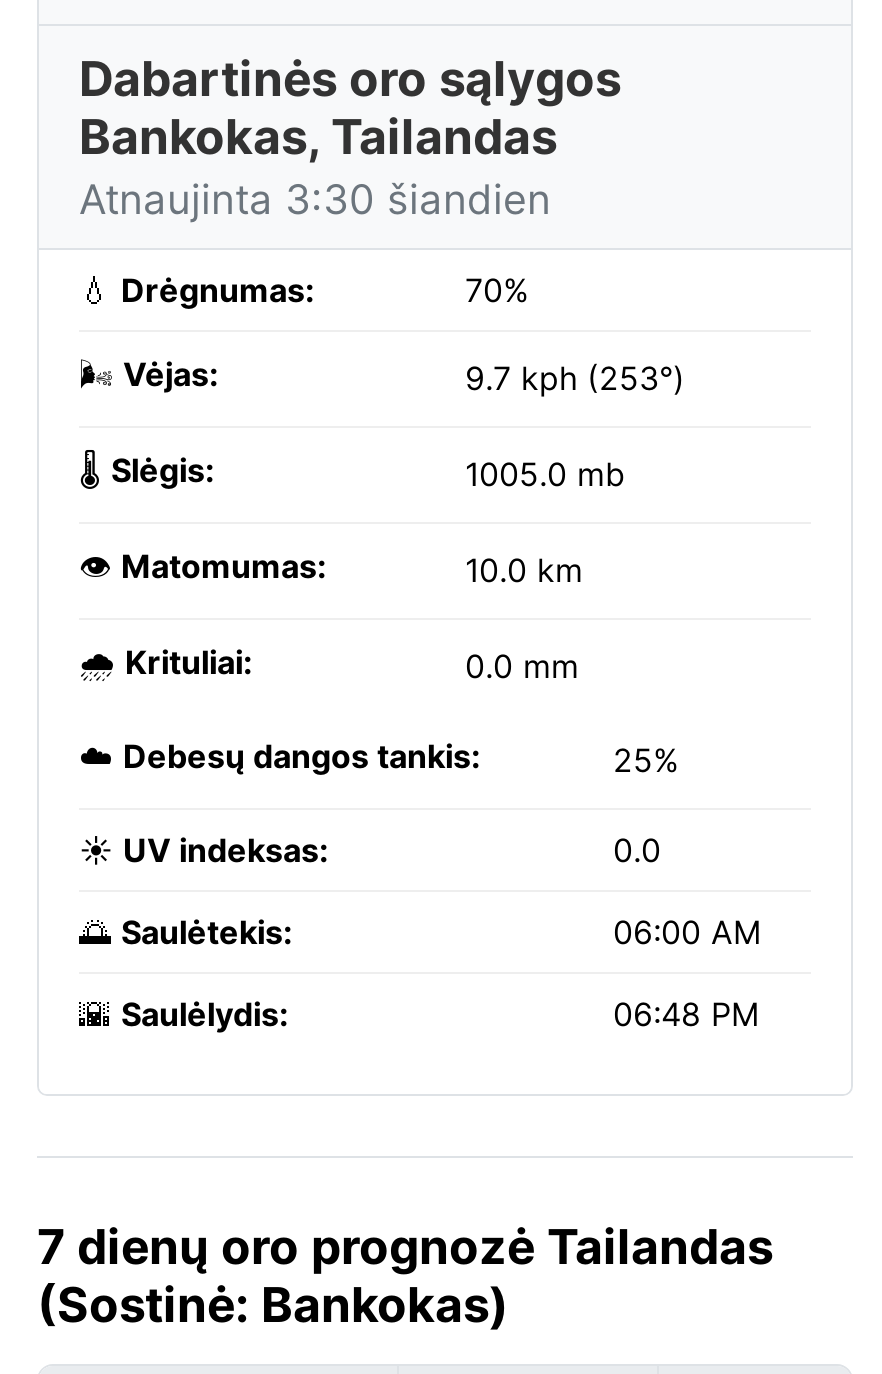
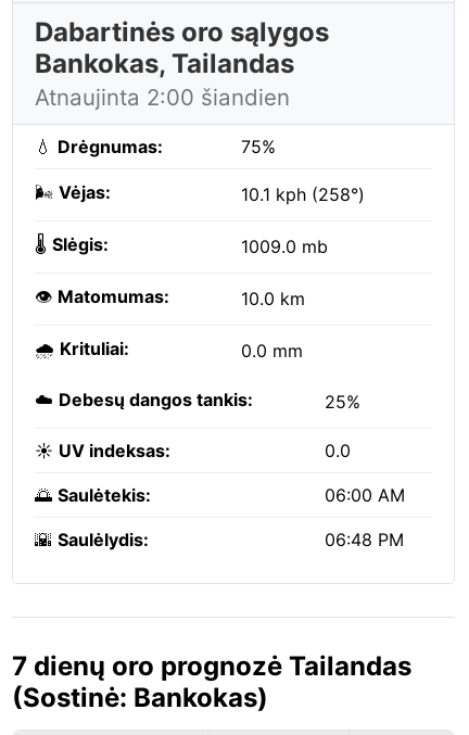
[79,174,551,224] Atnaujinta 3:30 šiandien -> [35,84,290,111] Atnaujinta 2:00 šiandien
[465,270,529,310] 70% -> [241,136,276,157] 75%
[465,358,685,398] 9.7 kph (253°) -> [241,183,365,205] 10.1 kph (258°)
[465,454,625,494] 1005.0 mb -> [241,236,328,257] 1009.0 mb

